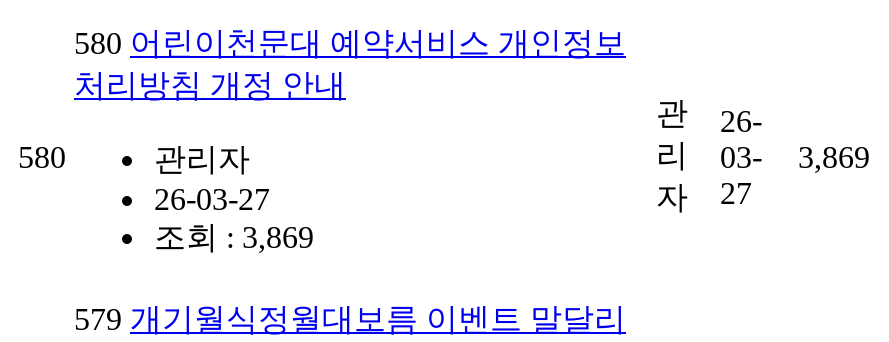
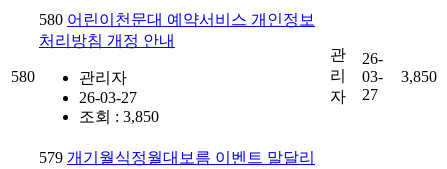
[656,138,870,174] 리 03- 3,869 -> [330,67,437,85] 리 03- 3,850
[154,220,314,254] 조회 : 3,869 -> [79,108,159,125] 조회 : 3,850

